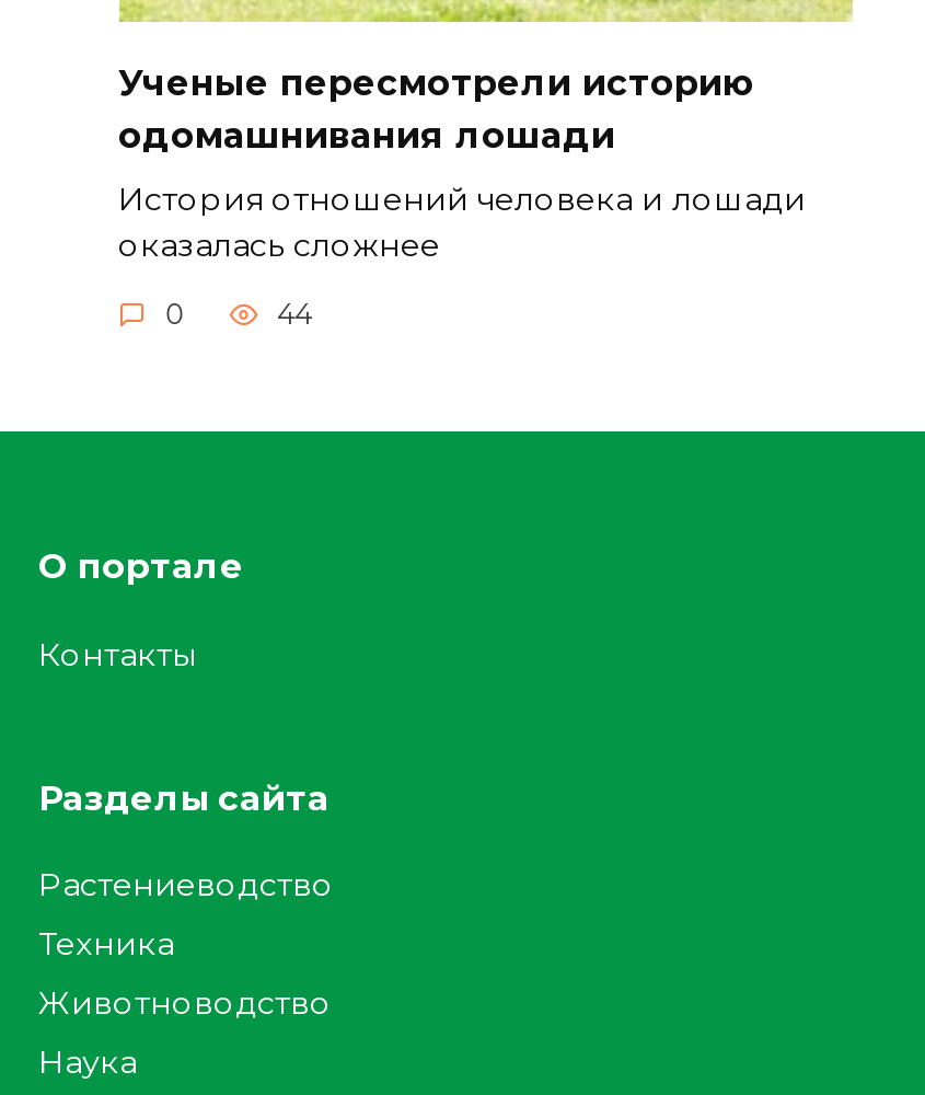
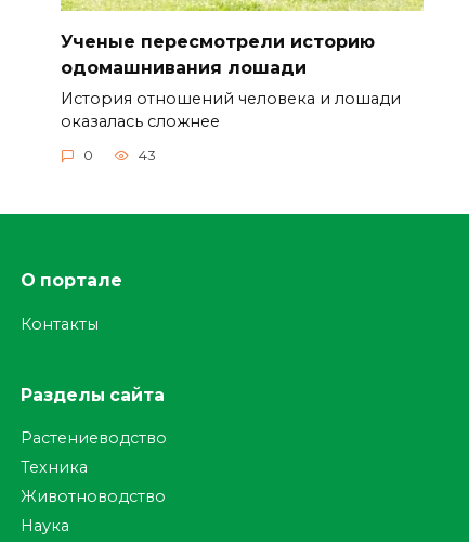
[277,298,312,331] 44 -> [139,148,156,164] 43

